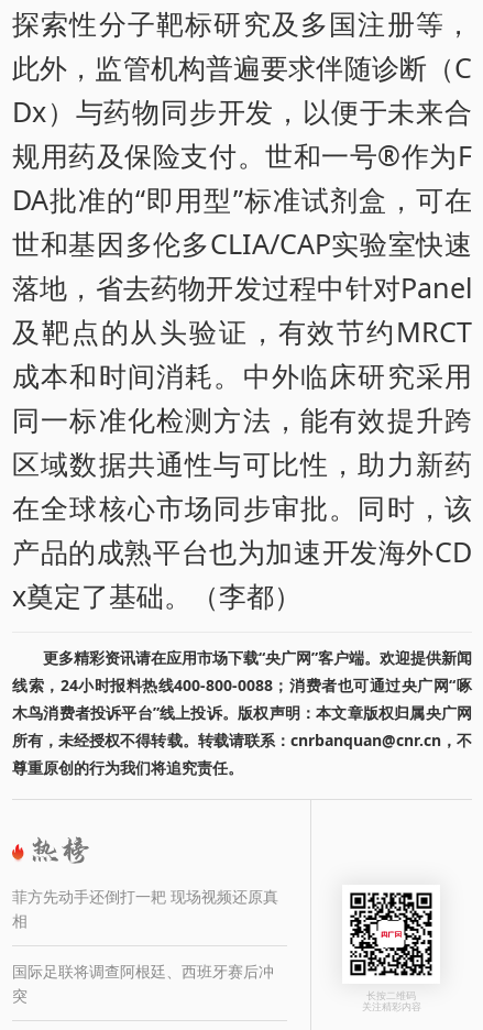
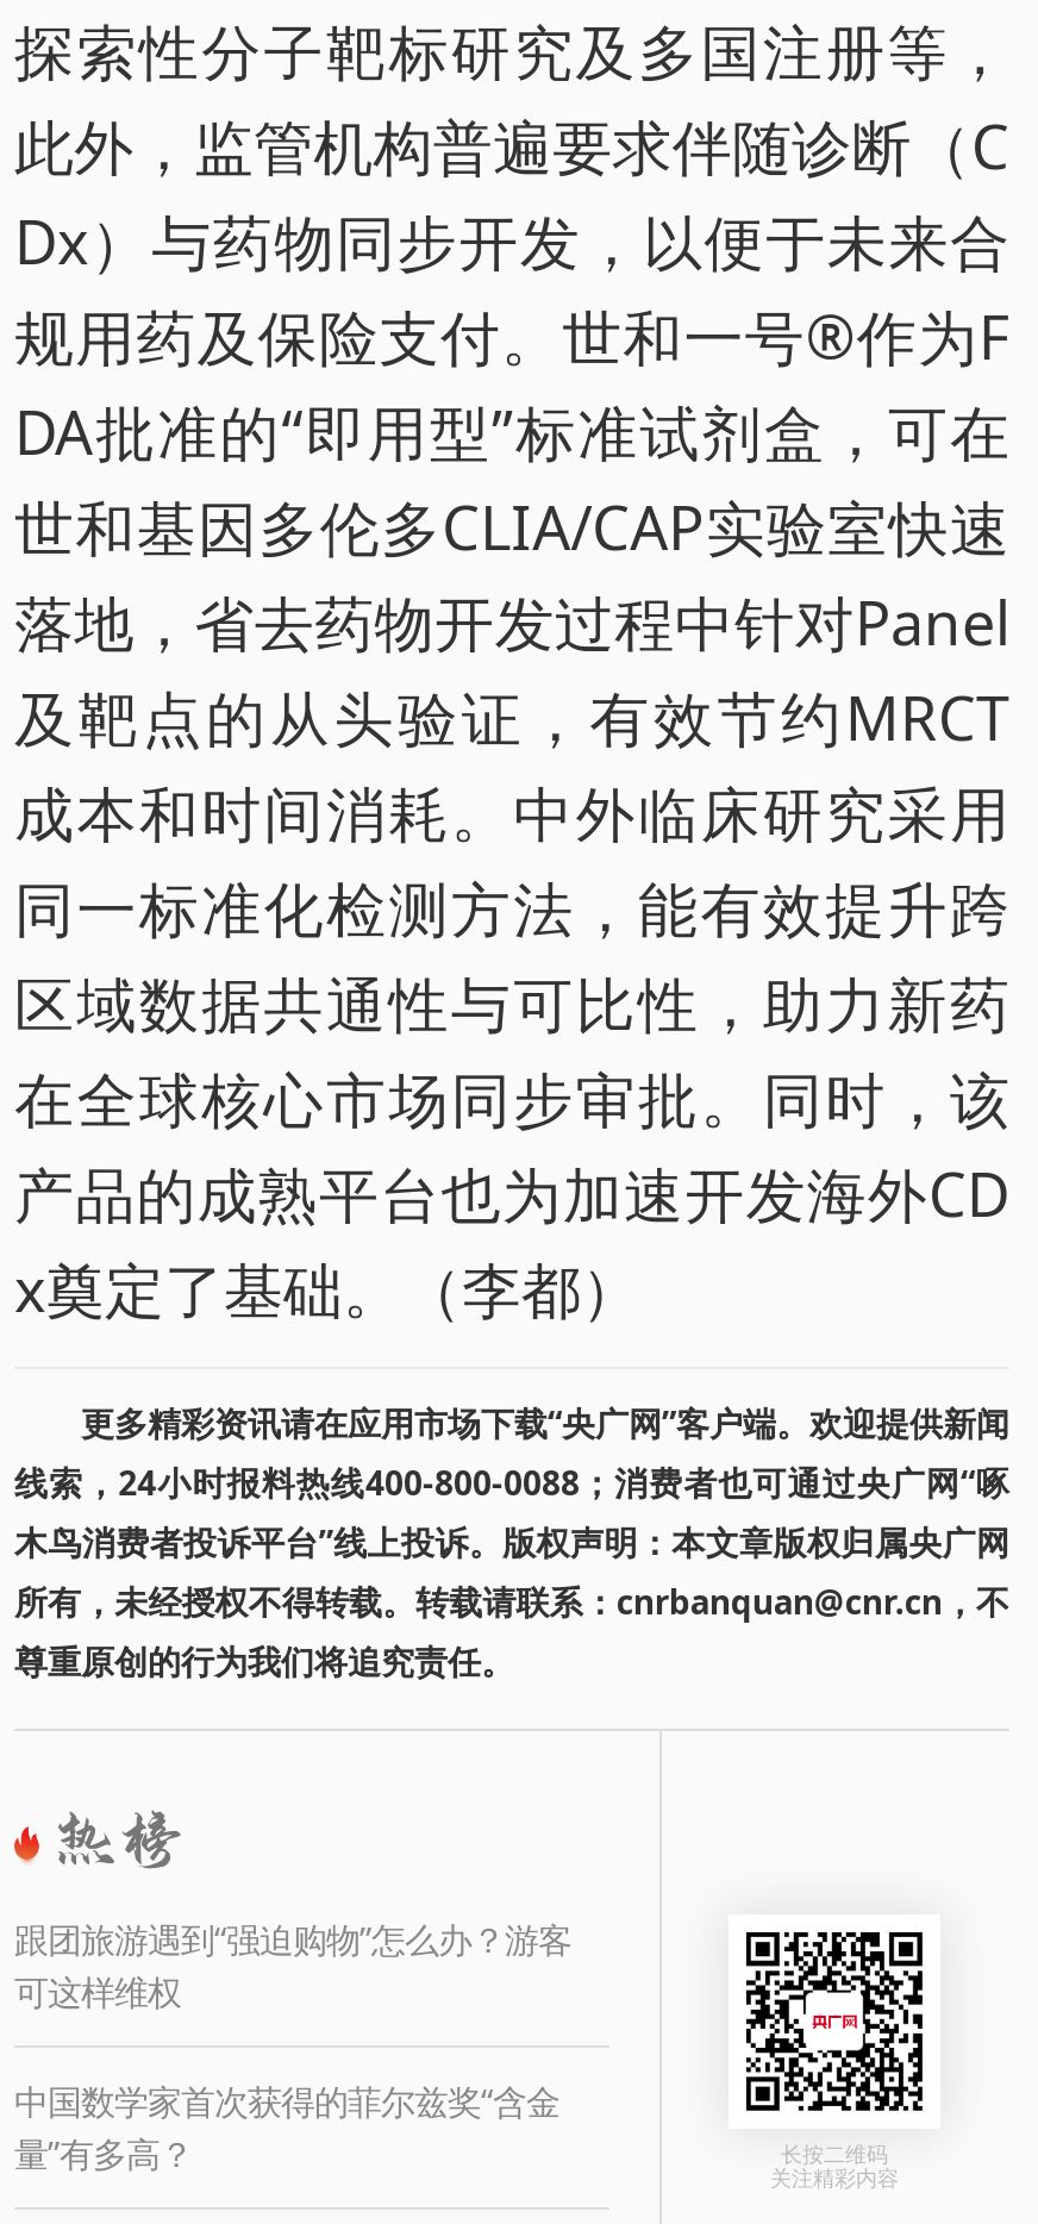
[12,886,278,931] 菲方先动手还倒打一耙 现场视频还原真 | 相 -> [14,1916,571,2014] 跟团旅游遇到“强迫购物”怎么办？游客 | 可这样维权
[12,960,274,1005] 国际足联将调查阿根廷、西班牙赛后冲 | 突 -> [14,2078,559,2176] 中国数学家首次获得的菲尔兹奖“含金 | 量”有多高？

